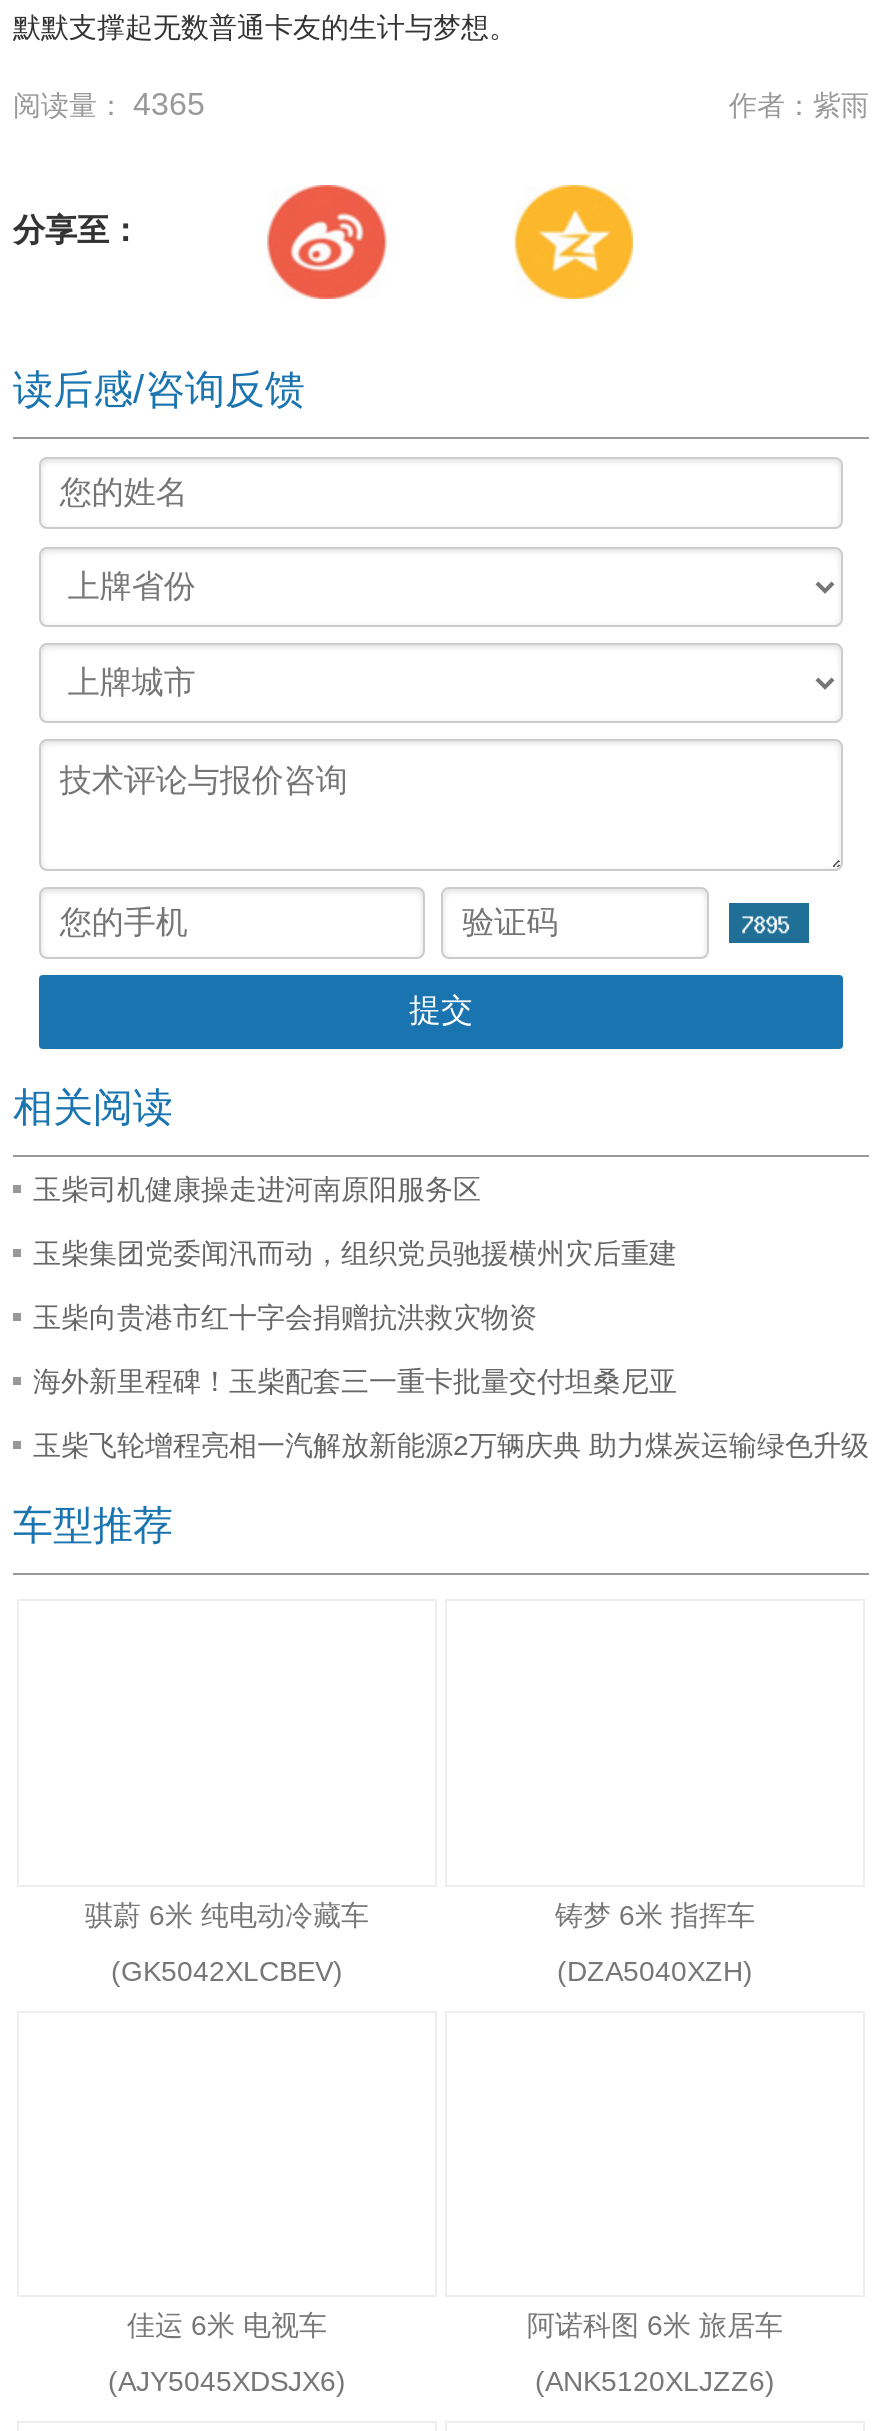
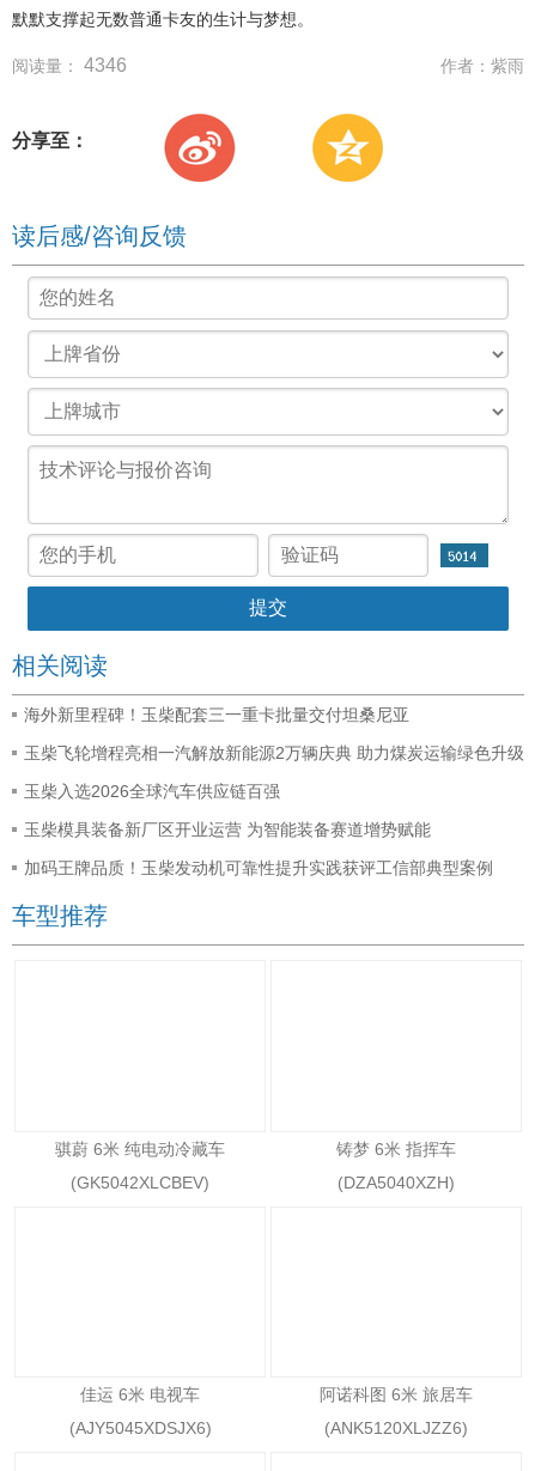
[13,87,205,121] 阅读量： 4365 -> [12,55,127,75] 阅读量： 4346
[33,1174,677,1334] 玉柴司机健康操走进河南原阳服务区 | 玉柴集团党委闻汛而动，组织党员驰援横州灾后重建 | 玉柴向贵港市红十字会捐赠抗洪救灾物资 -> none
moved [33,1366,869,1462] -> [24,705,524,763]: 海外新里程碑！玉柴配套三一重卡批量交付坦桑尼亚 | 玉柴飞轮增程亮相一汽解放新能源2万辆庆典 助力煤炭运输绿色升级
none -> [24,782,493,878] 玉柴入选2026全球汽车供应链百强 | 玉柴模具装备新厂区开业运营 为智能装备赛道增势赋能 | 加码王牌品质！玉柴发动机可靠性提升实践获评工信部典型案例

